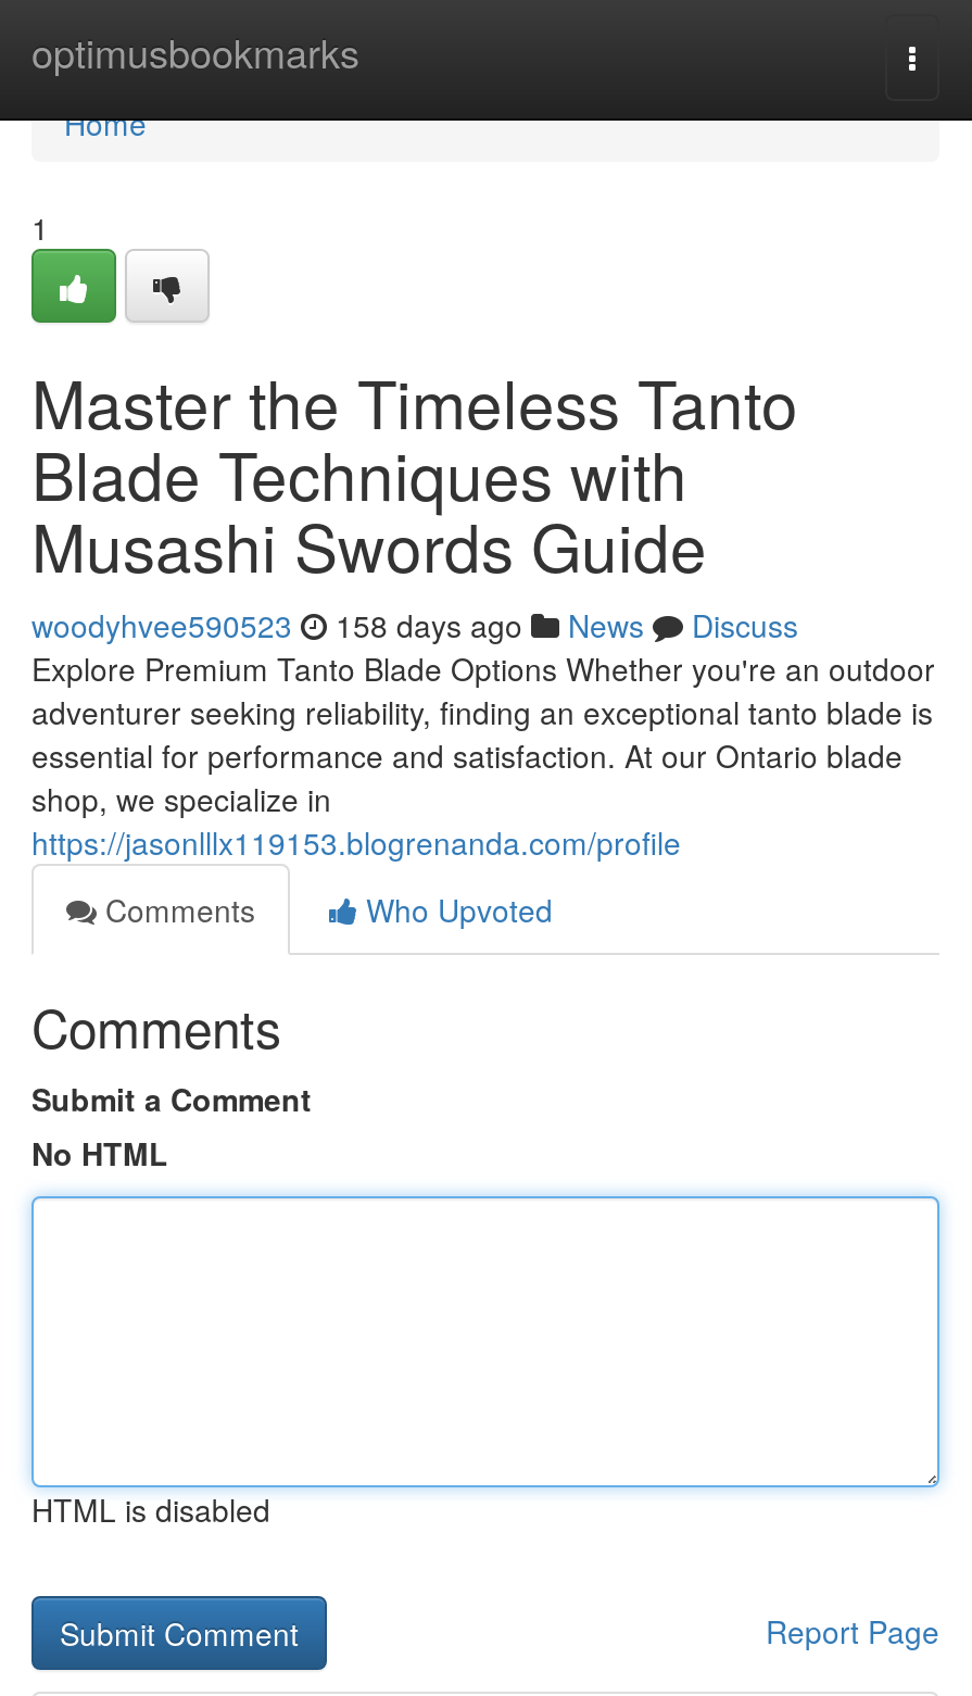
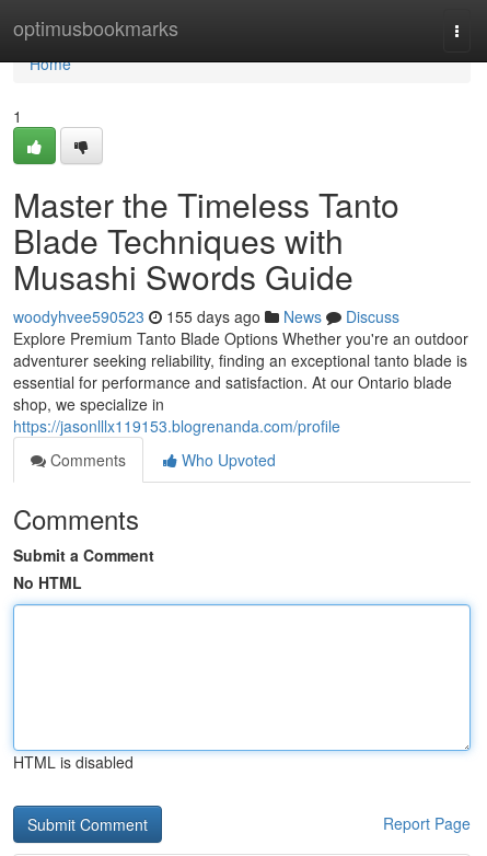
[31,603,798,646] woodyhvee590523 158 days ago News Discuss -> [13,305,399,327] woodyhvee590523 155 days ago News Discuss

